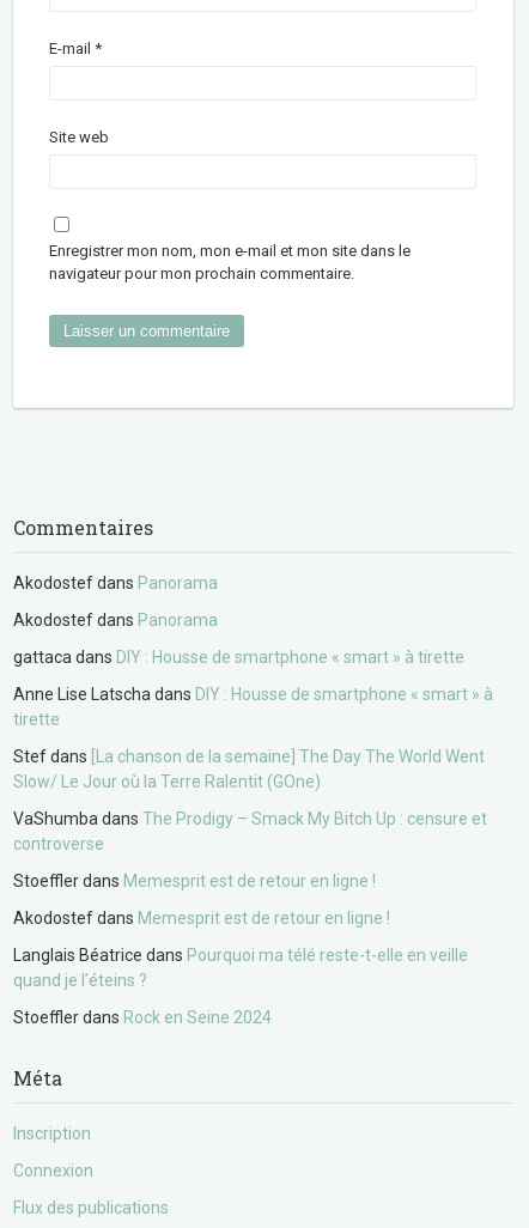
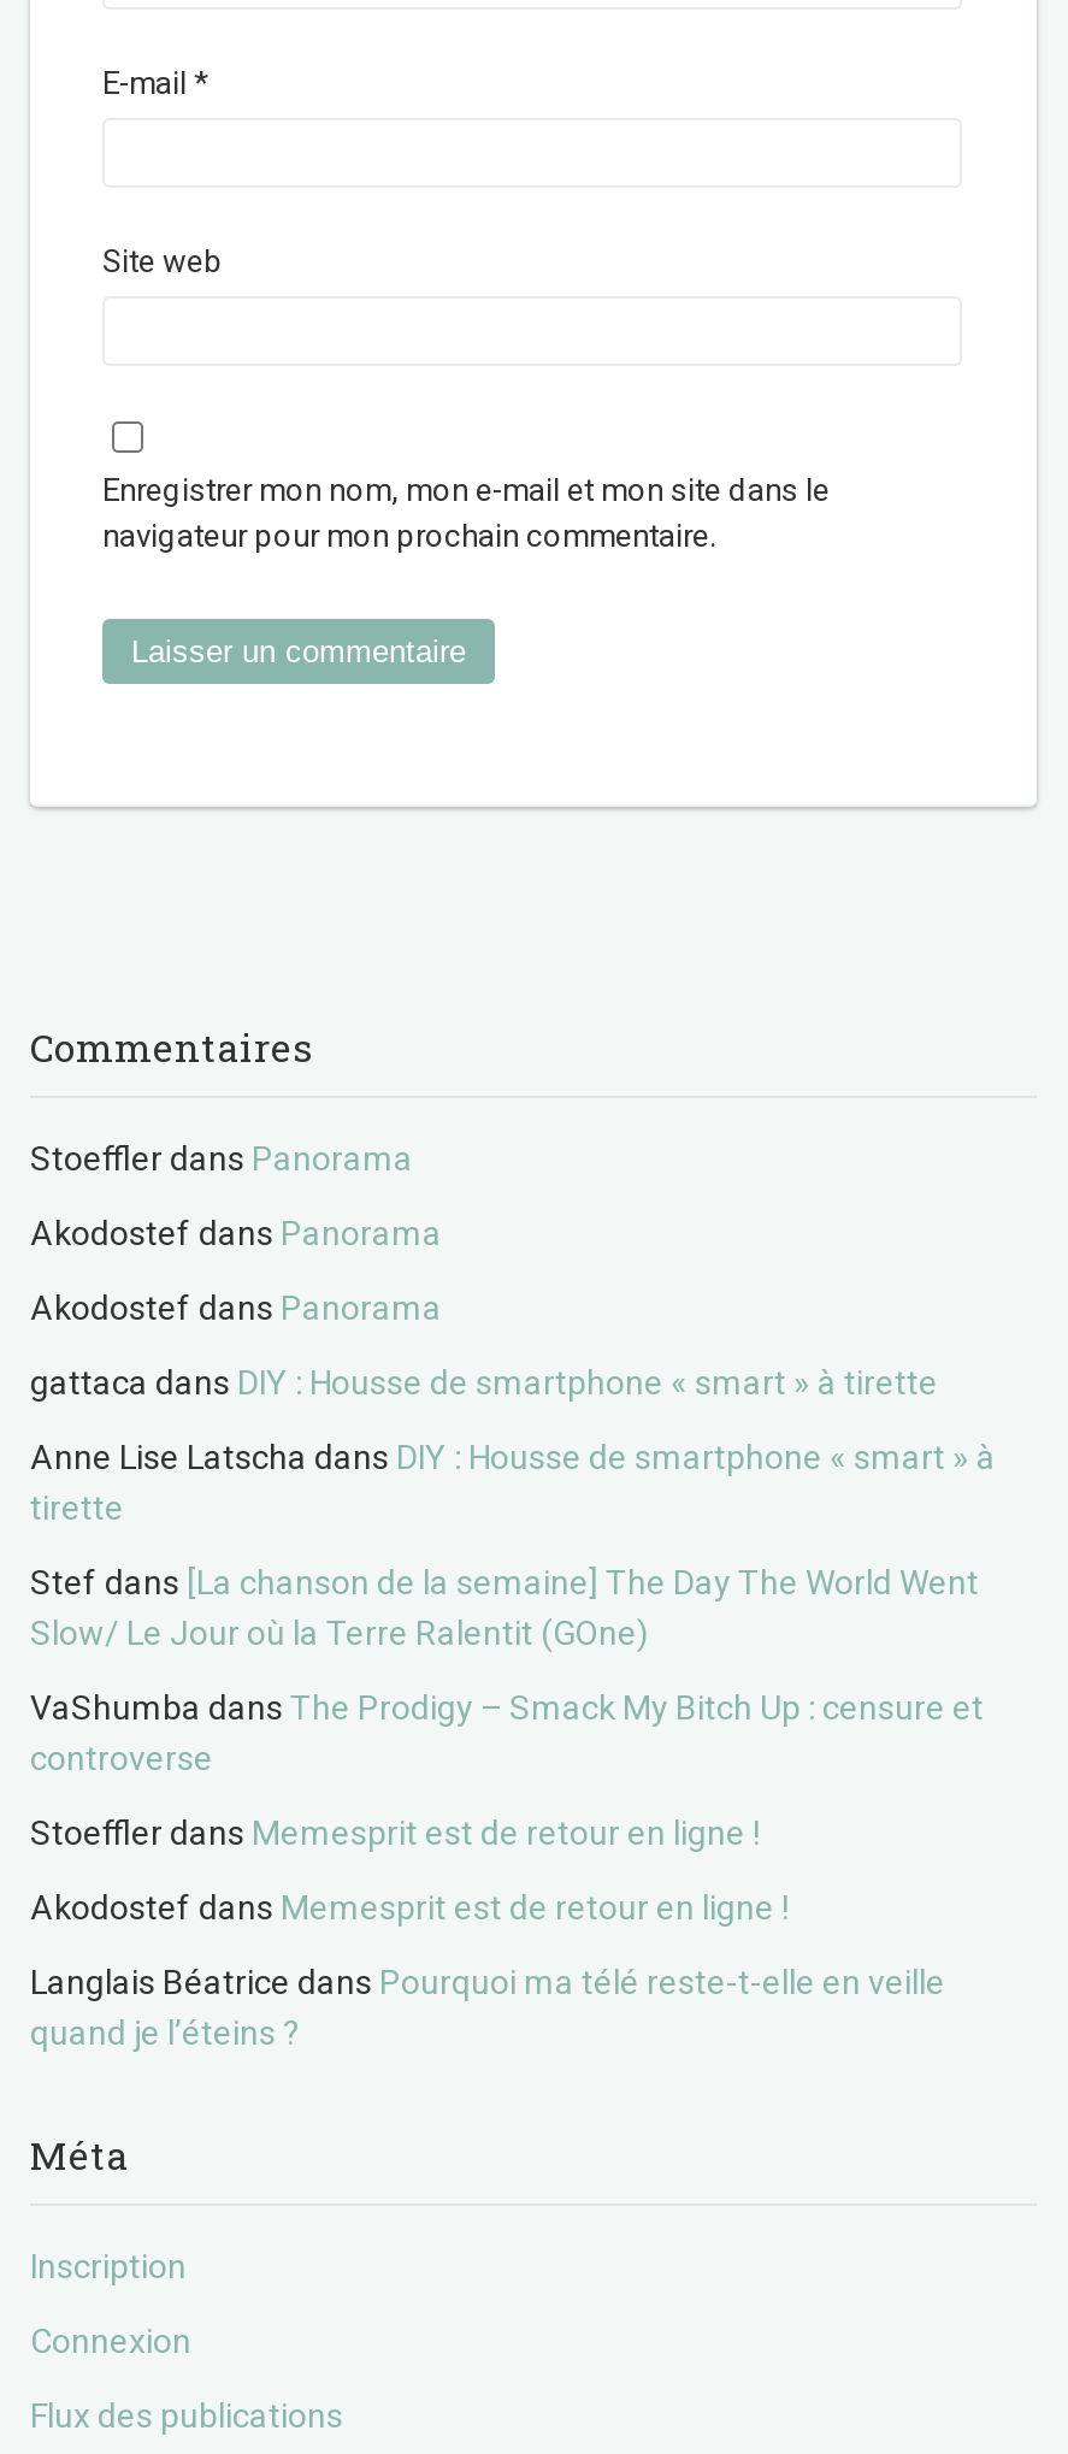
none -> [30,1139,413,1178] Stoeffler dans Panorama
moved [13,573,493,990] -> [30,1214,996,2052]: Akodostef dans Panorama | Akodostef dans Panorama | gattaca dans DIY : Housse de smartphone « smart » à tirette | ... | Langlais Béatrice dans Pourquoi ma télé reste-t-elle en veille | quand je l’éteins ?
[13,1008,272,1027] Stoeffler dans Rock en Seine 2024 -> none

